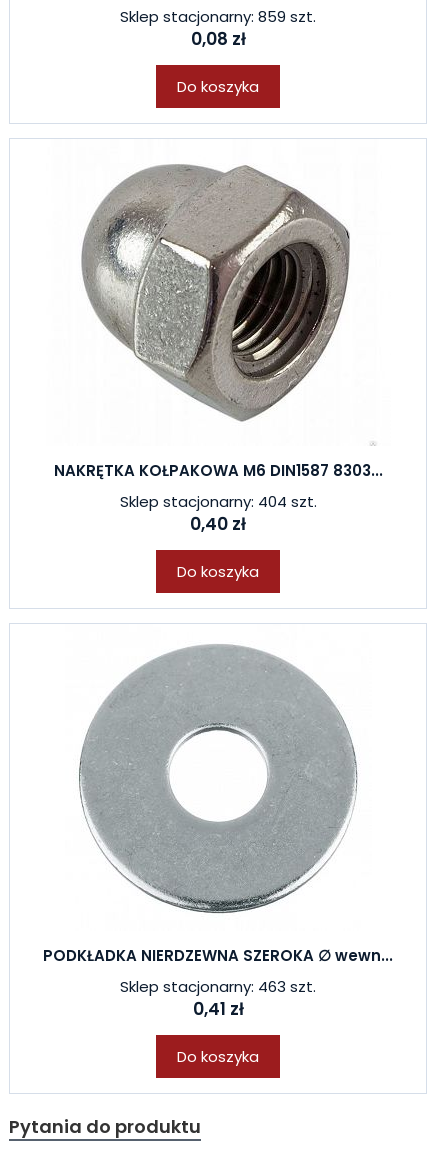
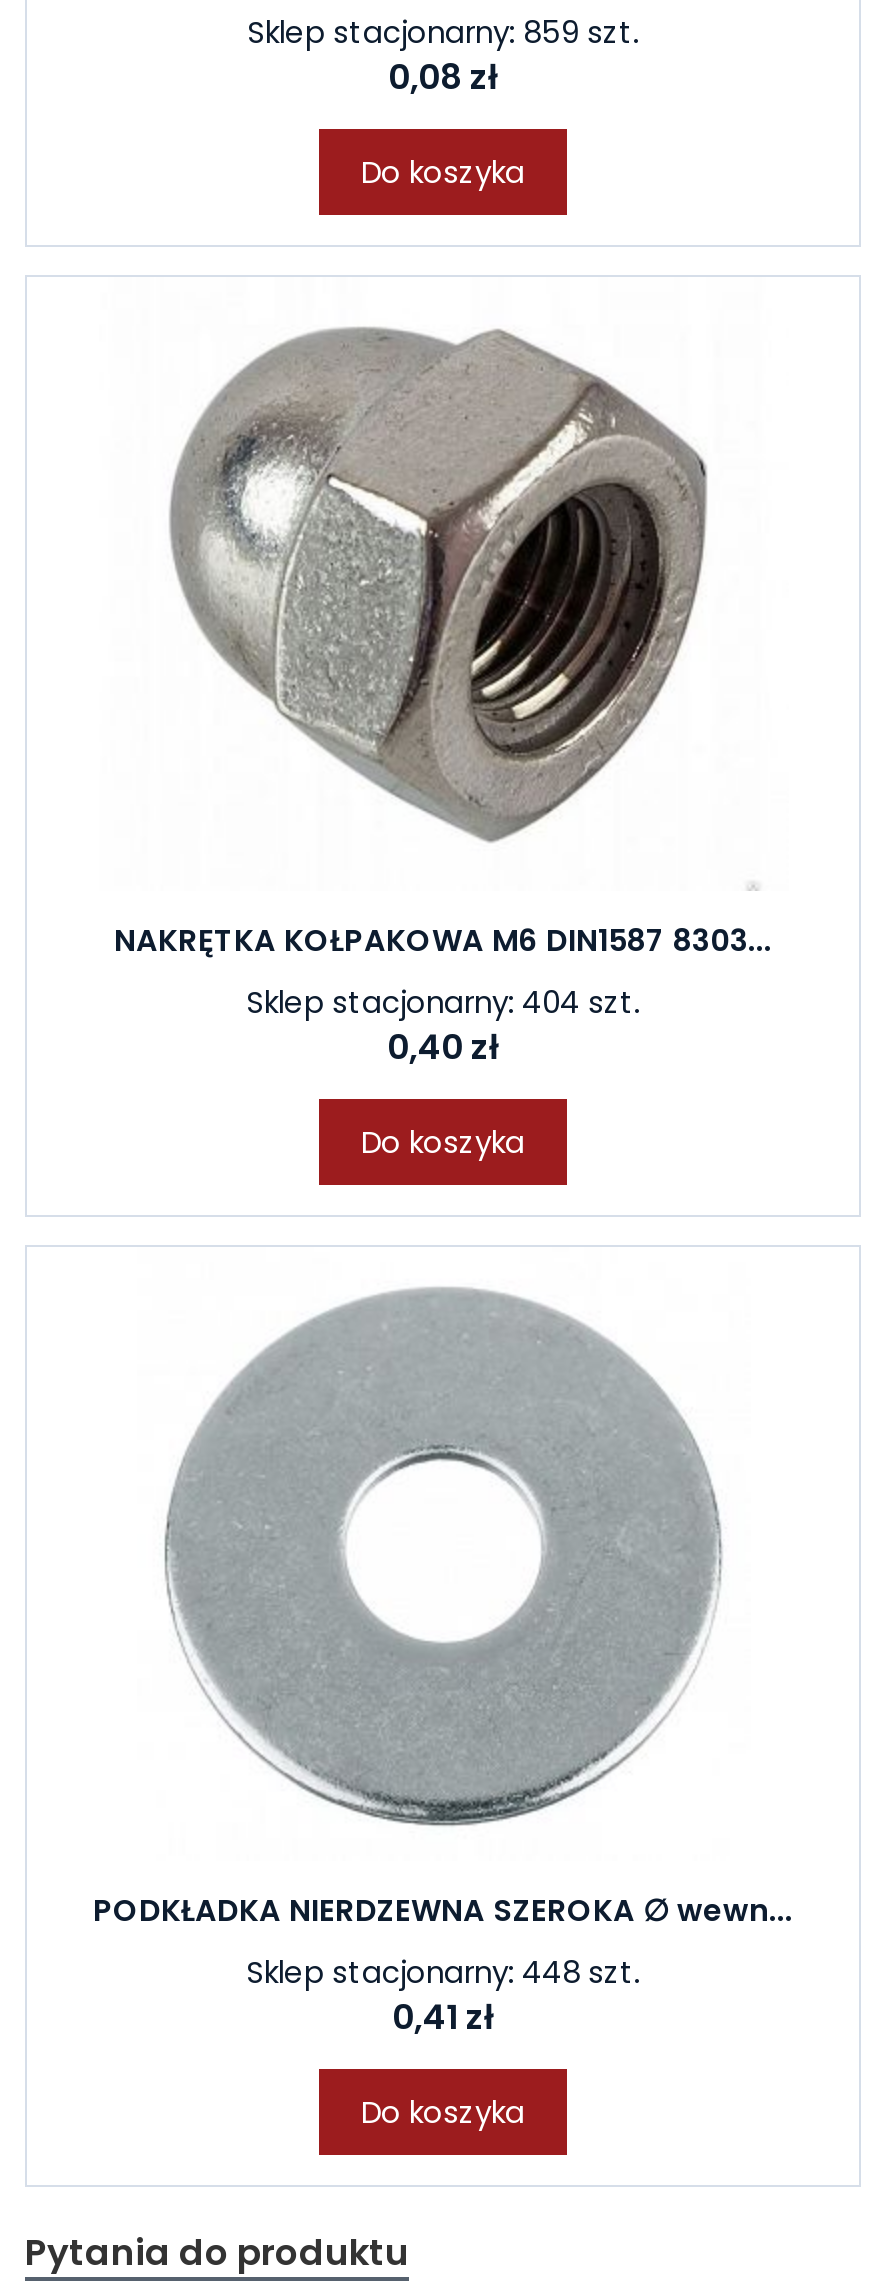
[120,976,316,997] Sklep stacjonarny: 463 szt. -> [246,1951,640,1993] Sklep stacjonarny: 448 szt.

